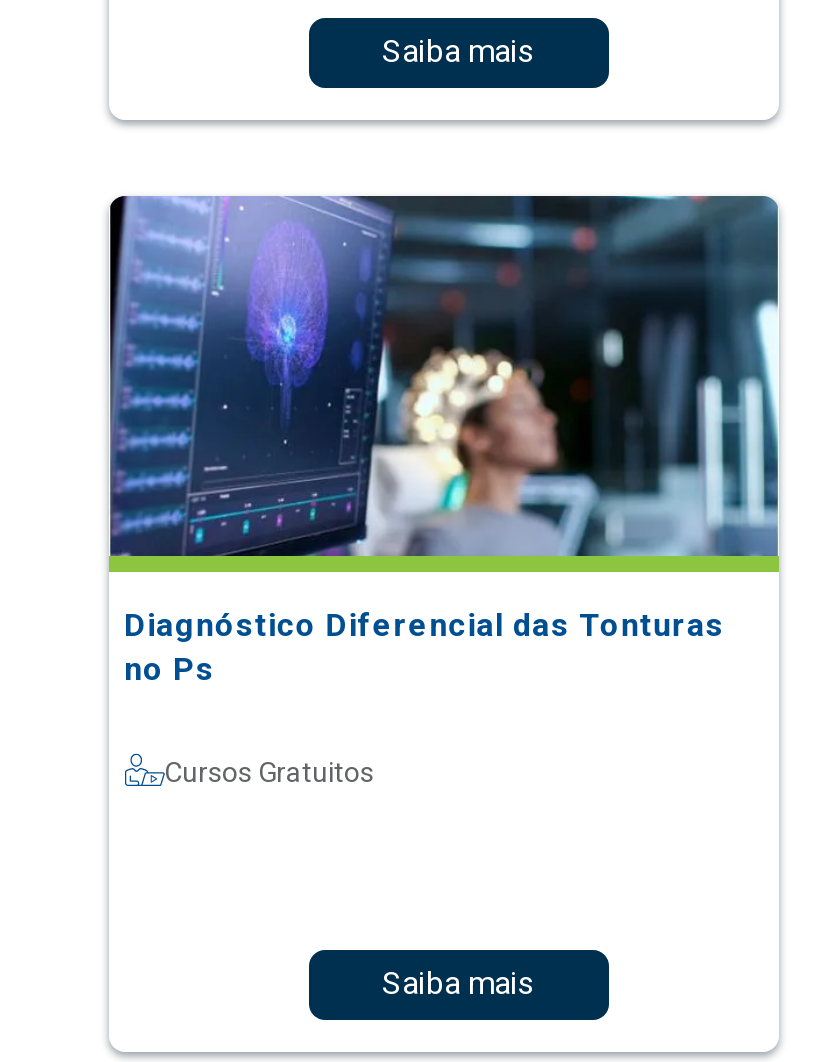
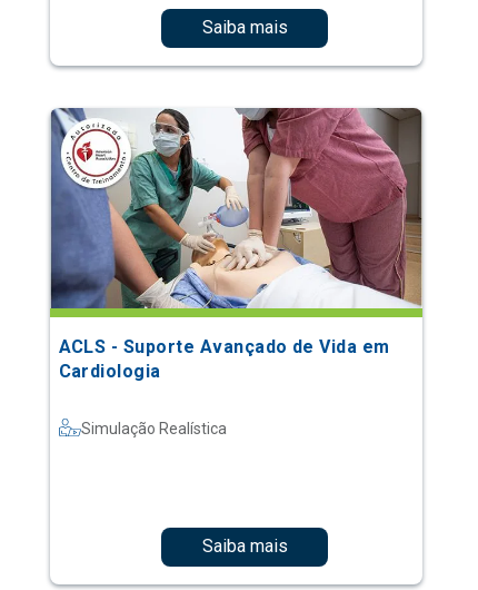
[109,194,779,688] [image] | Diagnóstico Diferencial das Tonturas | no Ps -> [50,107,424,382] [image] | ACLS - Suporte Avançado de Vida em | Cardiologia
[164,756,374,788] Cursos Gratuitos -> [81,419,226,437] Simulação Realística

